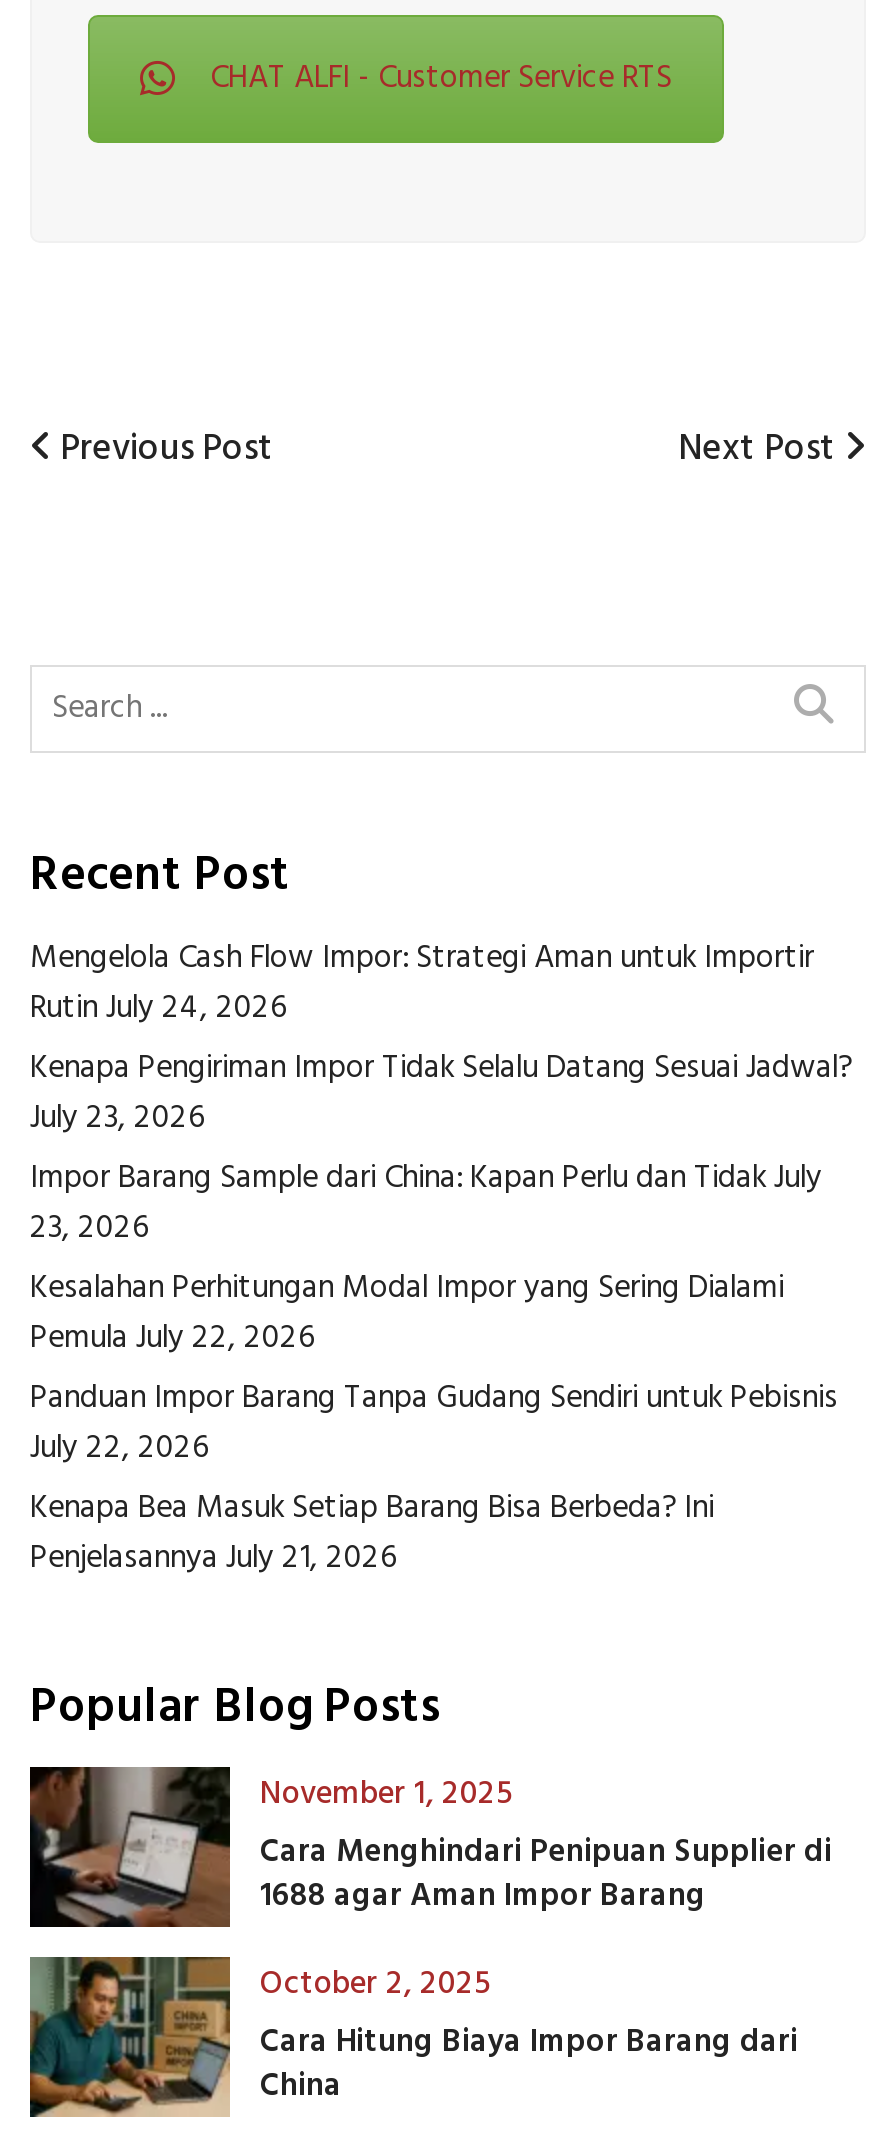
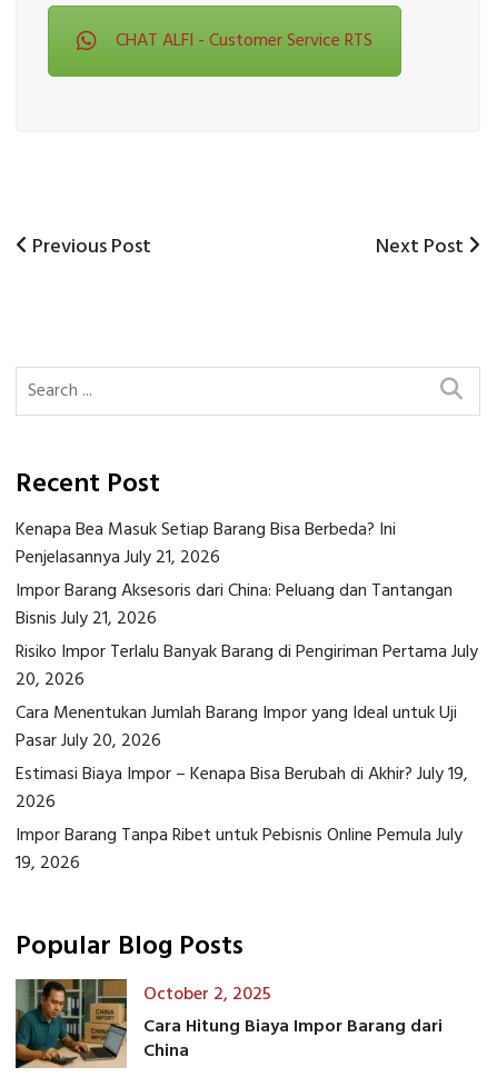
[30,934,852,1476] Mengelola Cash Flow Impor: Strategi Aman untuk Importir | Rutin July 24, 2026 | Kenapa Pengiriman Impor Tidak Selalu Datang Sesuai Jadwal? | July 23, 2026 | Impor Barang Sample dari China: Kapan Perlu dan Tidak July | 23, 2026 | Kesalahan Perhitungan Modal Impor yang Sering Dialami | Pemula July 22, 2026 | Panduan Impor Barang Tanpa Gudang Sendiri untuk Pebisnis | July 22, 2026 -> none
moved [30,1484,714,1586] -> [16,516,396,573]: Kenapa Bea Masuk Setiap Barang Bisa Berbeda? Ini | Penjelasannya July 21, 2026
none -> [16,577,478,878] Impor Barang Aksesoris dari China: Peluang dan Tantangan | Bisnis July 21, 2026 | Risiko Impor Terlalu Banyak Barang di Pengiriman Pertama July | 20, 2026 | Cara Menentukan Jumlah Barang Impor yang Ideal untuk Uji | Pasar July 20, 2026 | Estimasi Biaya Impor – Kenapa Bisa Berubah di Akhir? July 19, | 2026 | Impor Barang Tanpa Ribet untuk Pebisnis Online Pemula July | 19, 2026
[28,1765,832,1929] [image] | November 1, 2025 | Cara Menghindari Penipuan Supplier di | 1688 agar Aman Impor Barang -> none

